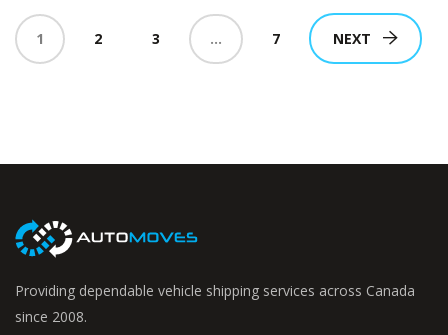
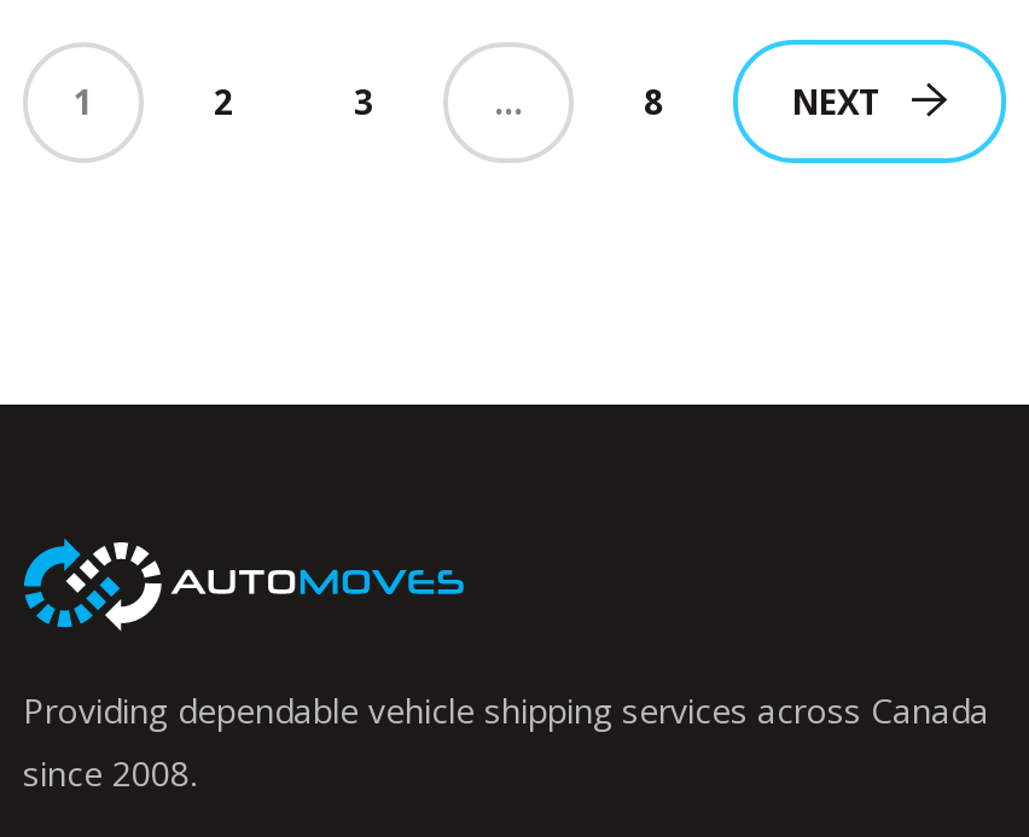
[272,28,280,47] 7 -> [644,77,663,123] 8

